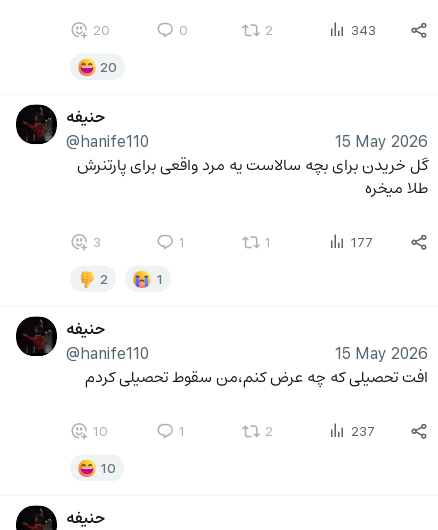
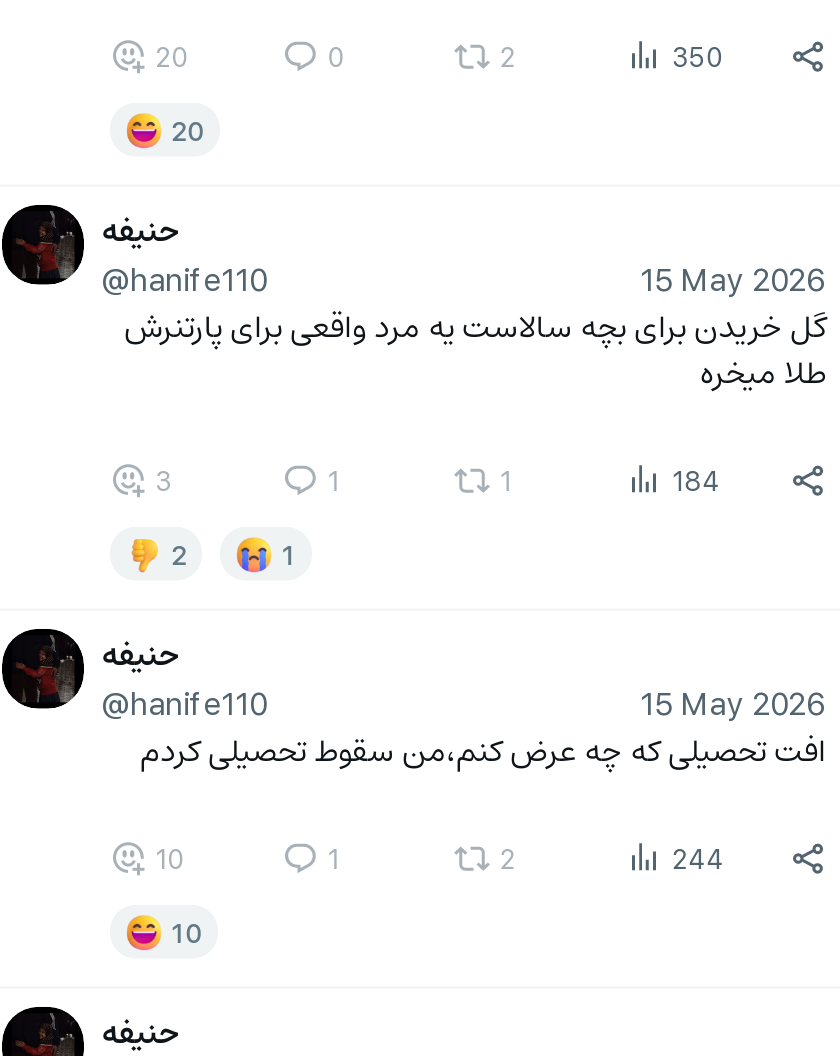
[351,20,376,39] 343 -> [672,37,724,75] 350
[351,232,373,251] 177 -> [672,461,720,499] 184
[351,421,375,440] 237 -> [672,839,724,877] 244

